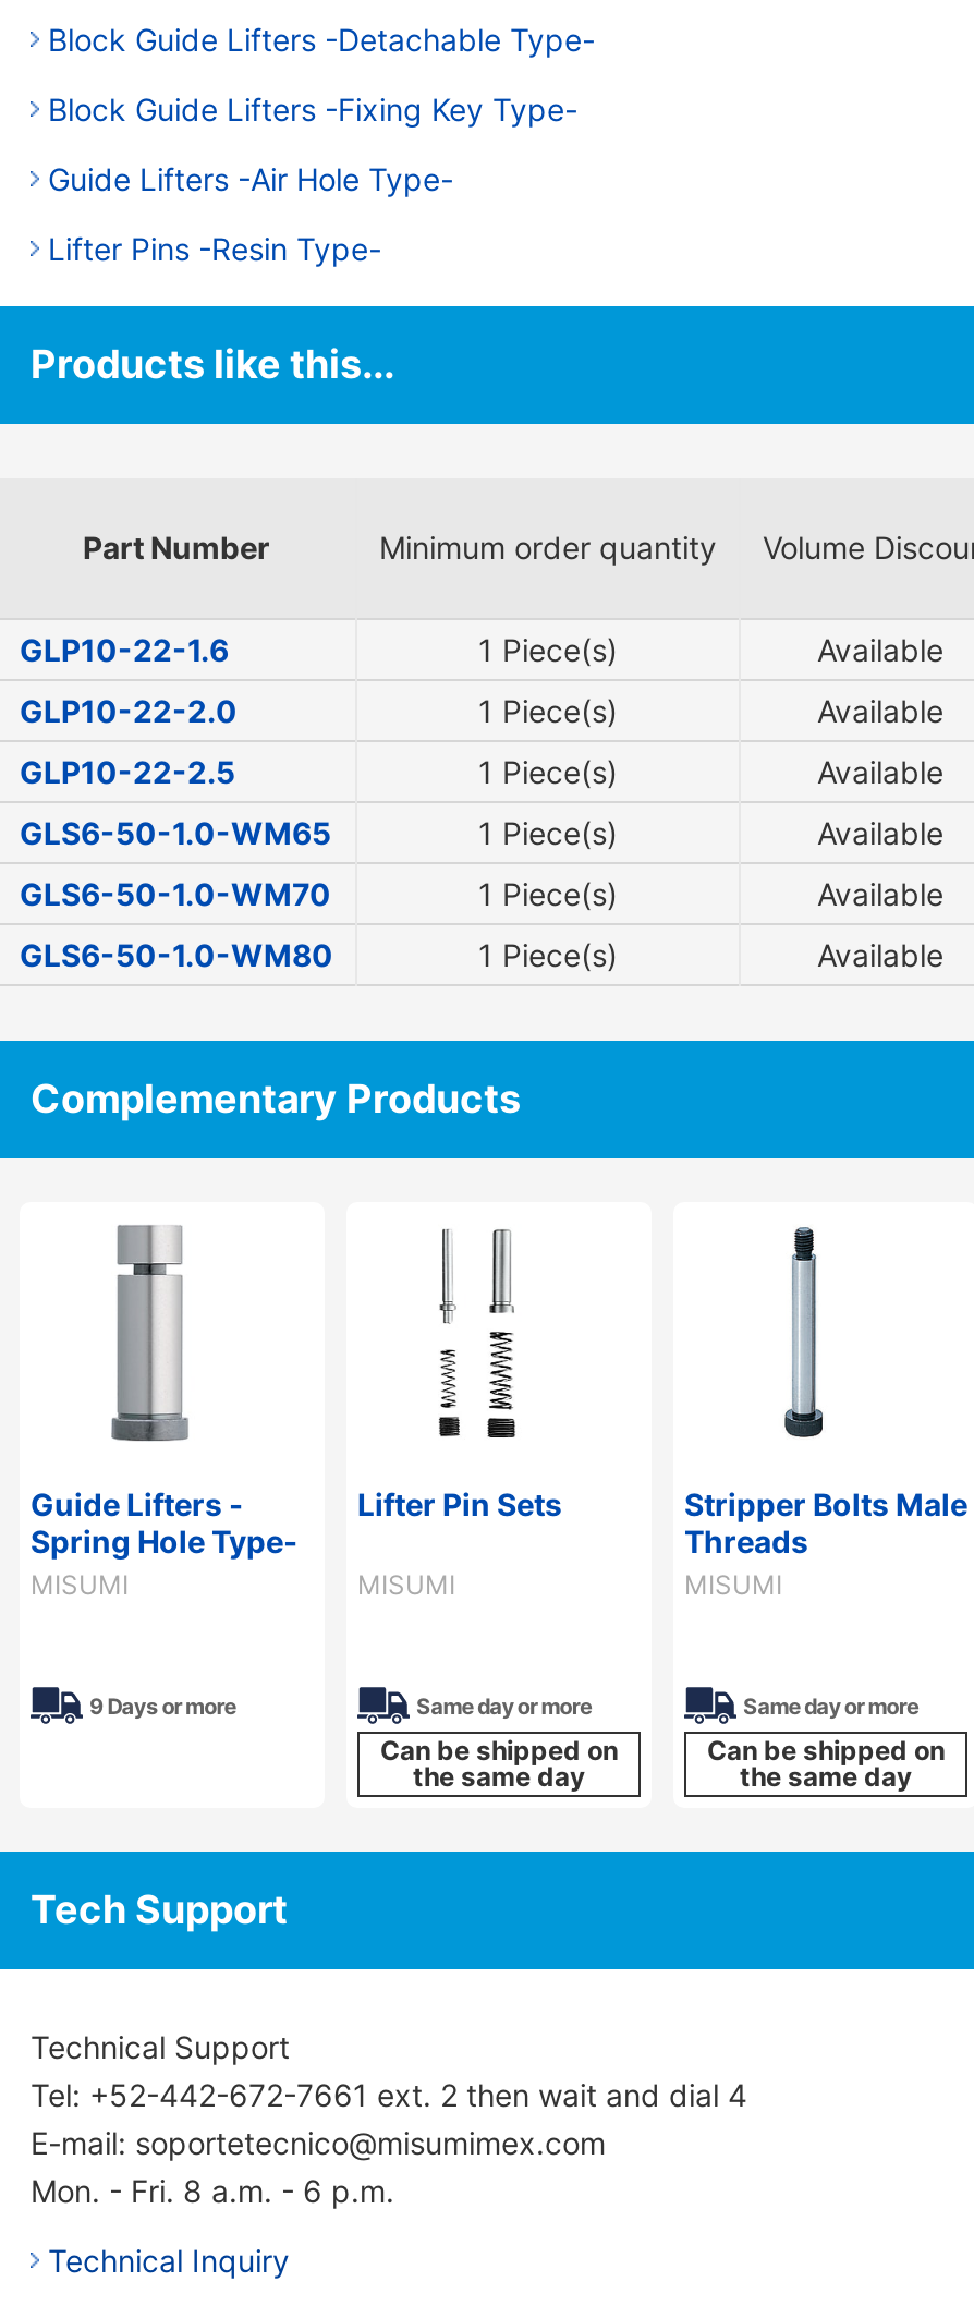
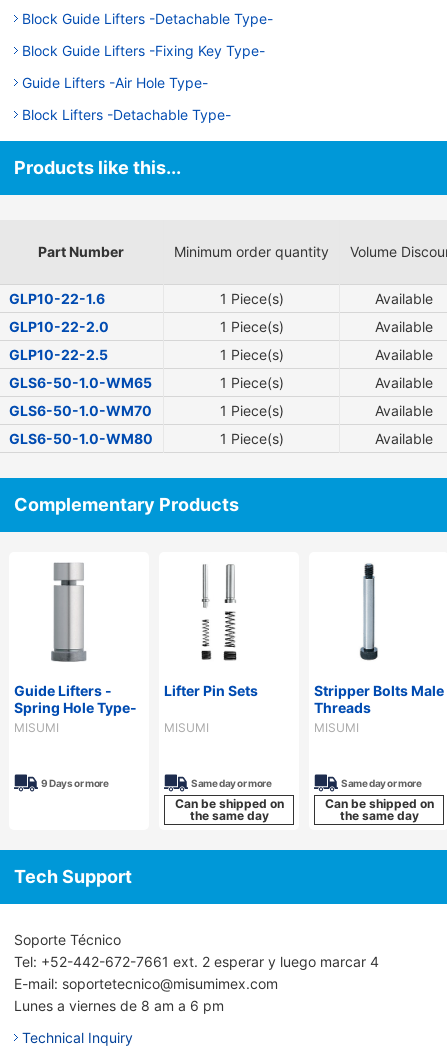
[48,230,381,267] Lifter Pins -Resin Type- -> [22,106,231,123] Block Lifters -Detachable Type-
[31,2028,747,2113] Technical Support | Tel: +52-442-672-7661 ext. 2 then wait and dial 4 -> [14,931,379,970] Soporte Técnico | Tel: +52-442-672-7661 ext. 2 esperar y luego marcar 4
[31,2172,394,2209] Mon. - Fri. 8 a.m. - 6 p.m. -> [14,997,224,1014] Lunes a viernes de 8 am a 6 pm

